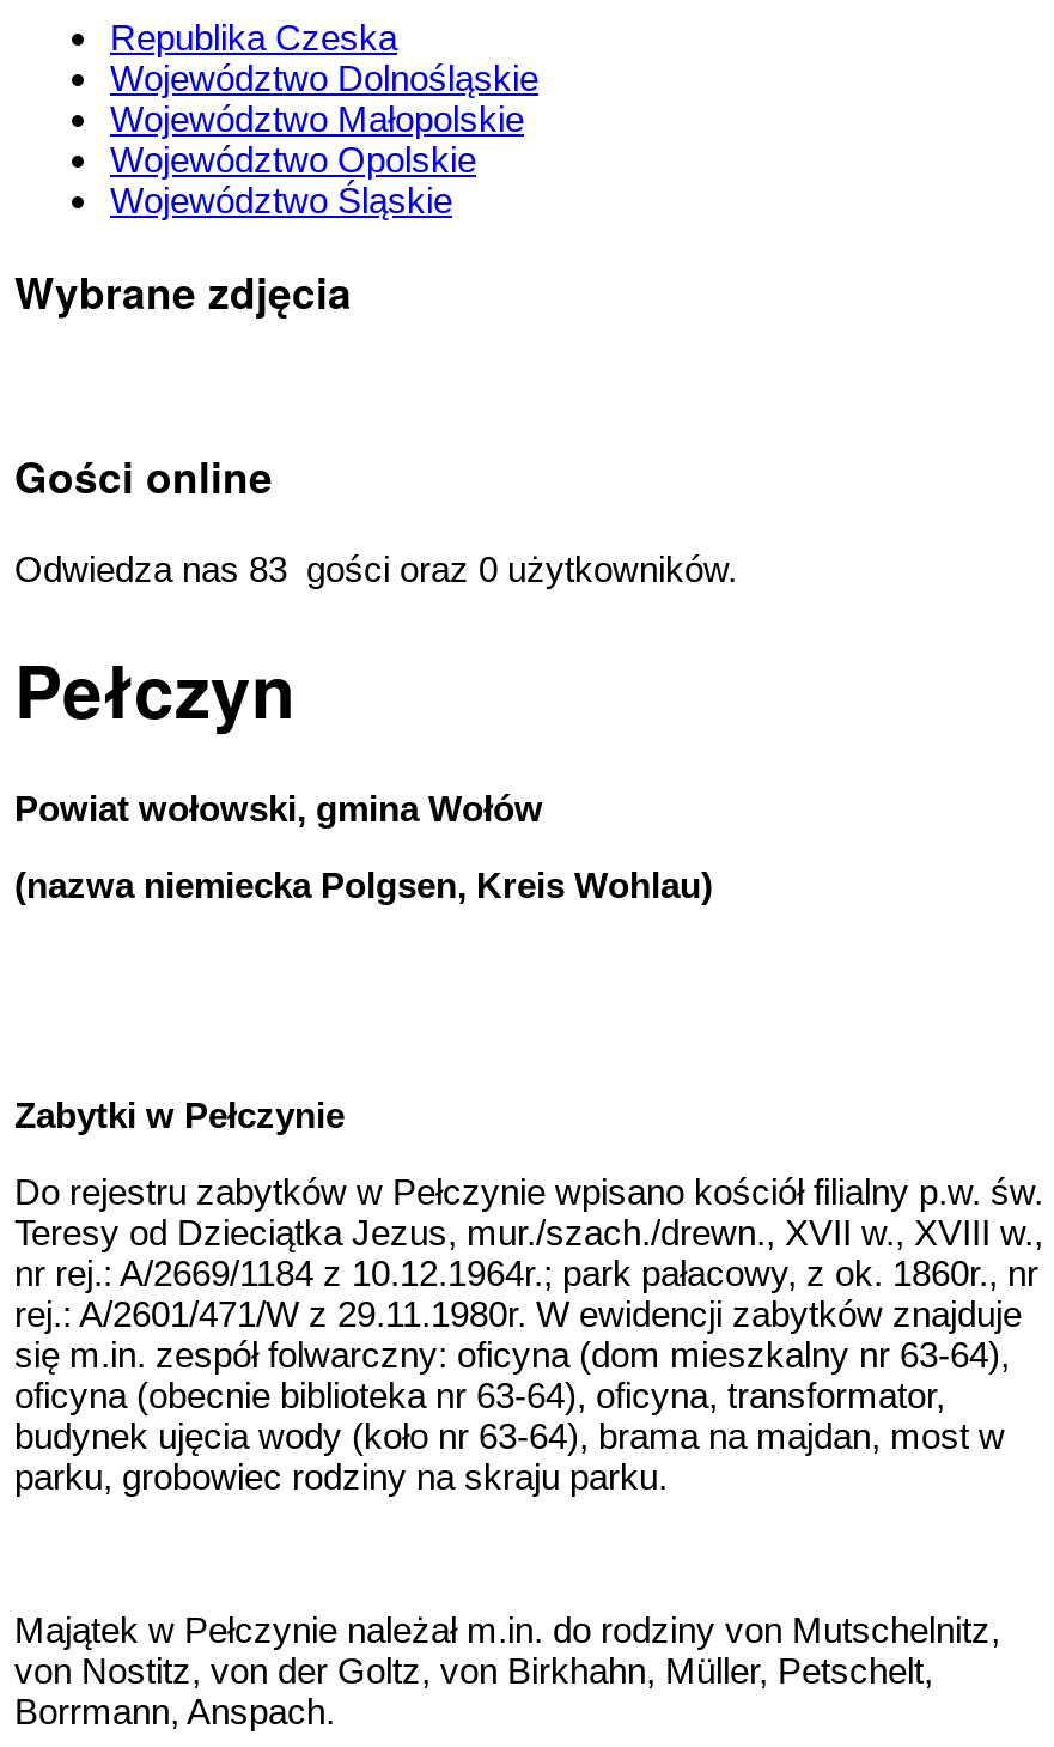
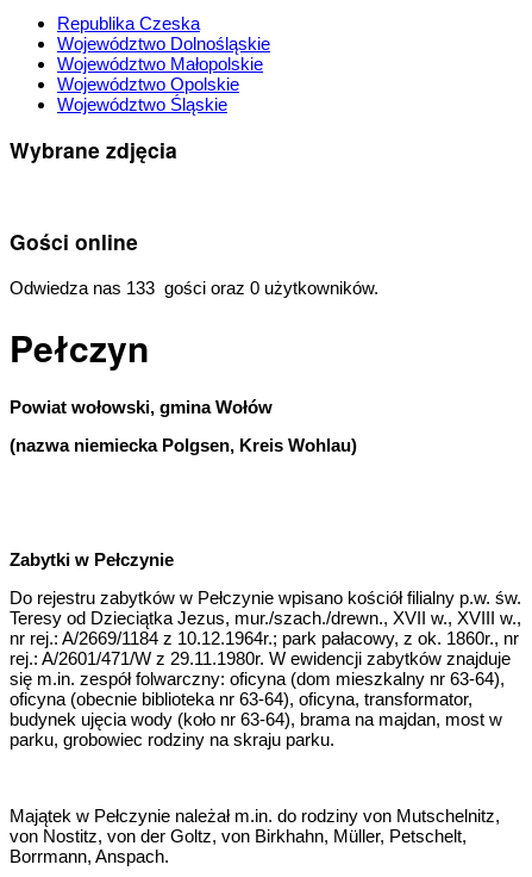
[14,548,737,589] Odwiedza nas 83 gości oraz 0 użytkowników. -> [10,277,378,298] Odwiedza nas 133 gości oraz 0 użytkowników.

